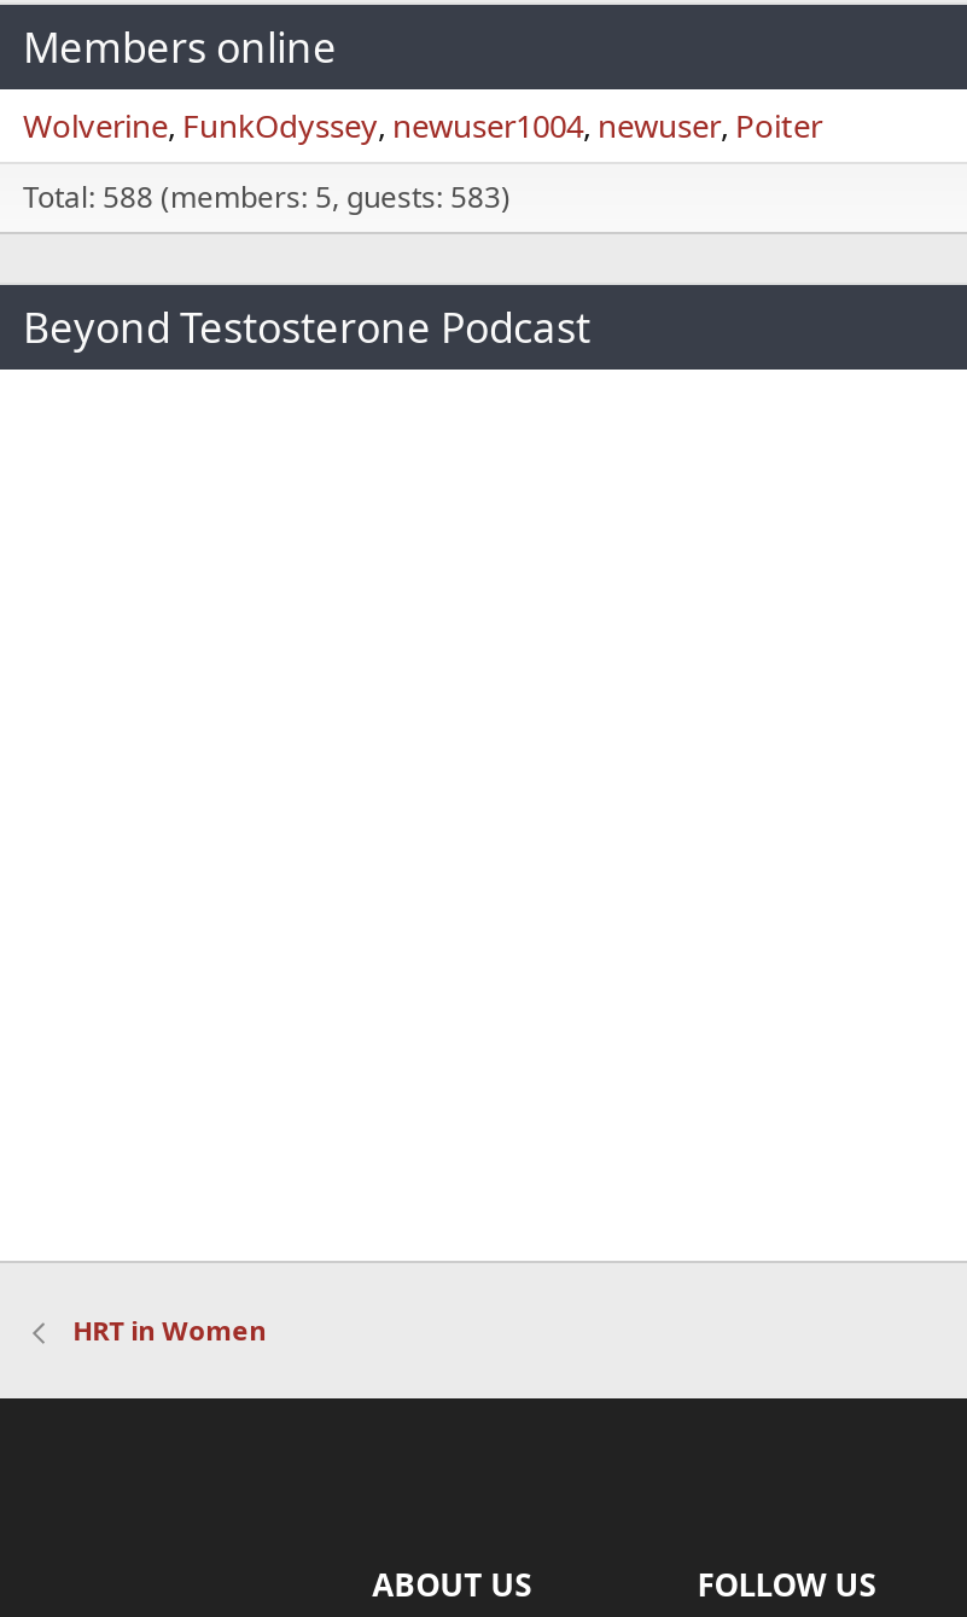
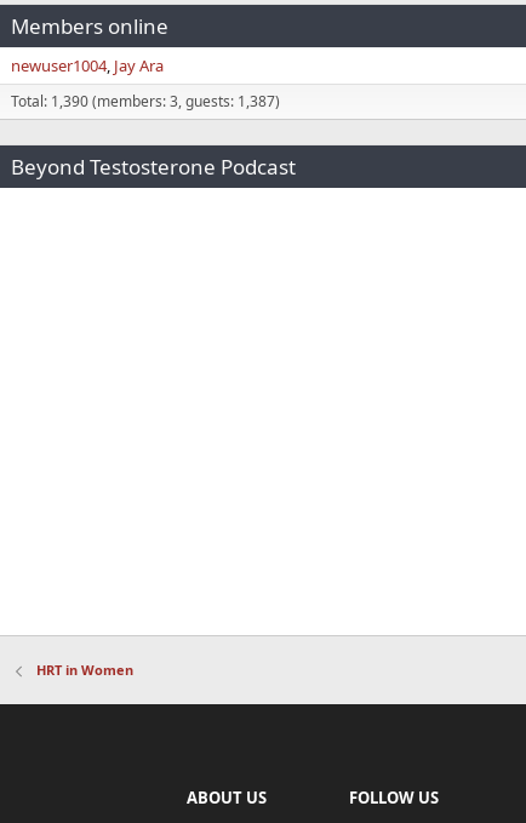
[23,105,822,148] Wolverine FunkOdyssey newuser1004 newuser Poiter -> [11,55,164,77] newuser1004 Jay Ara
[23,177,511,218] Total: 588 (members: 5, guests: 583) -> [11,91,280,112] Total: 1,390 (members: 3, guests: 1,387)

